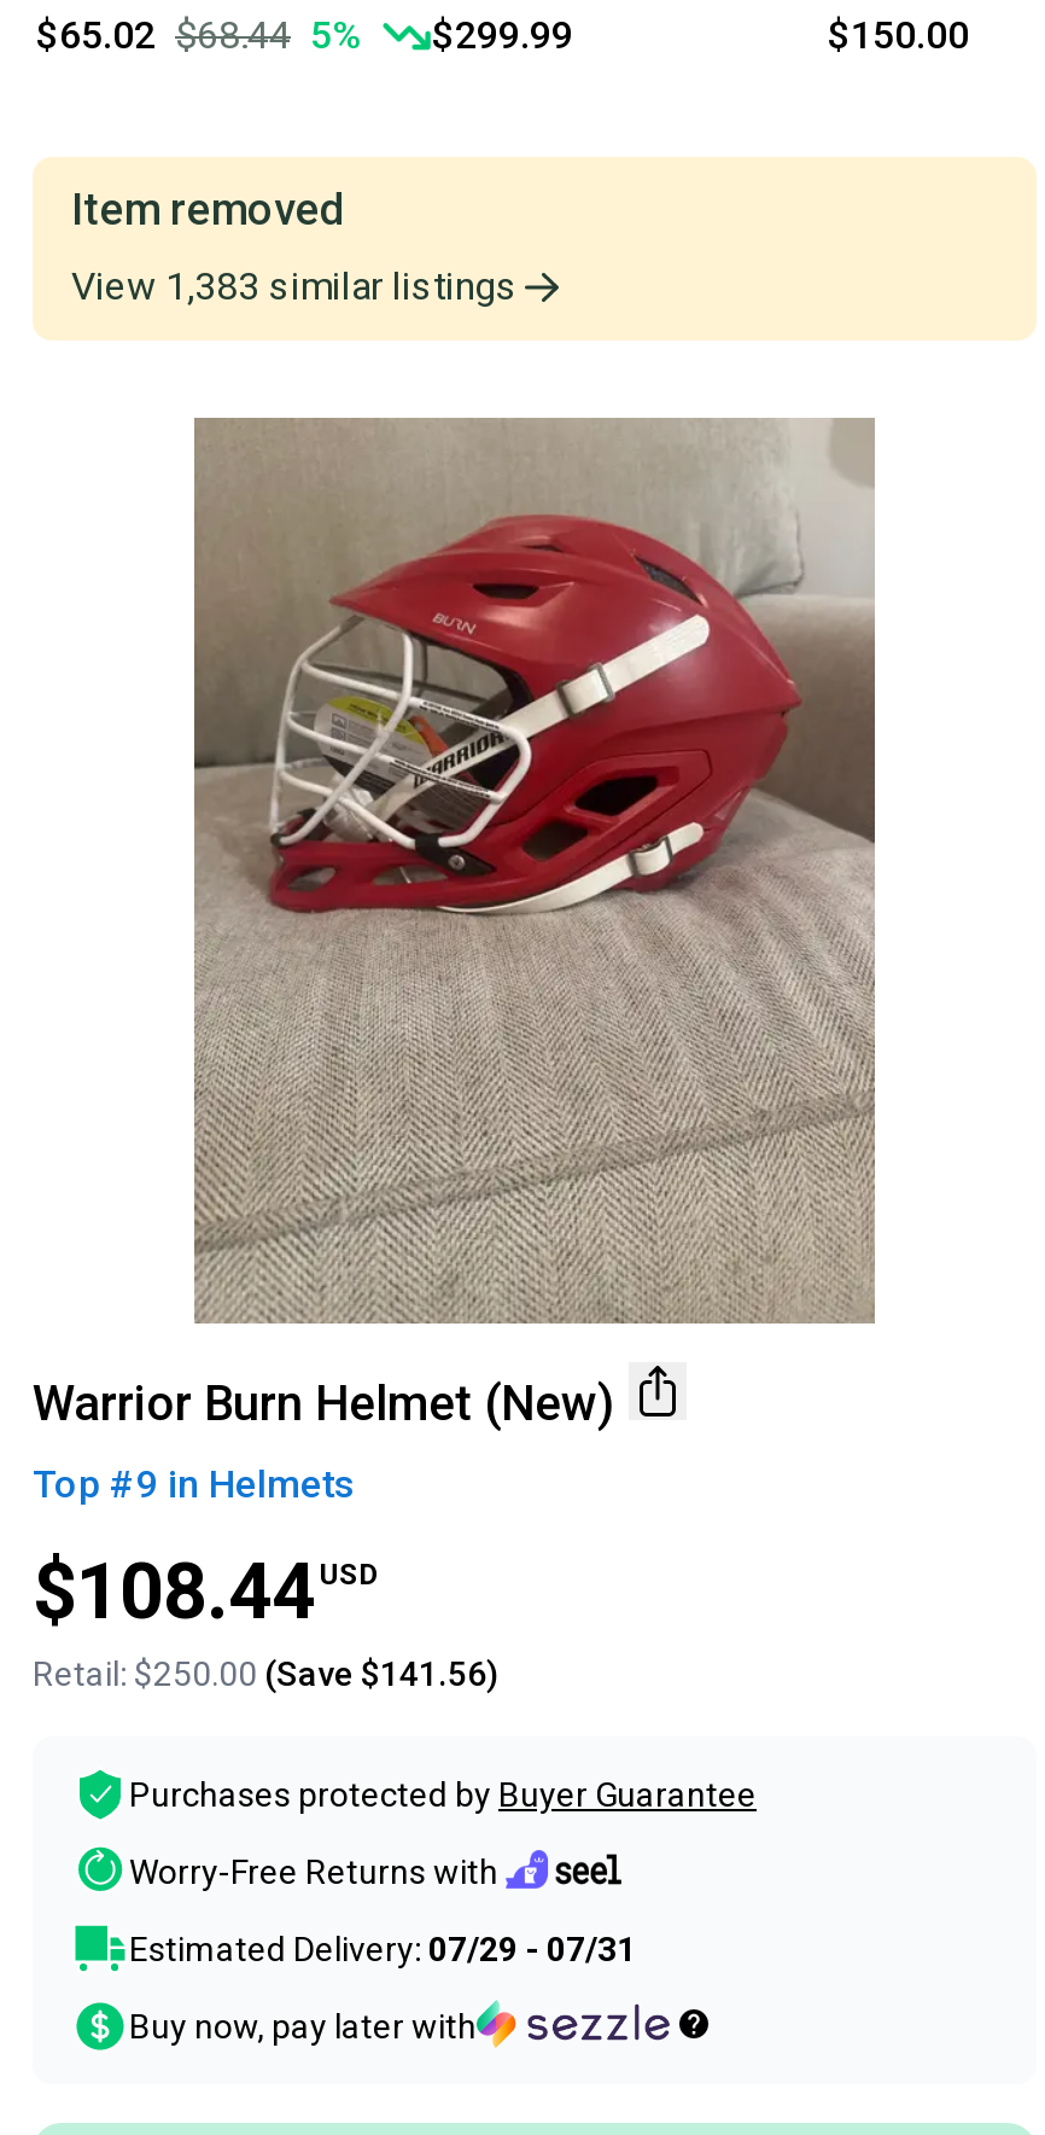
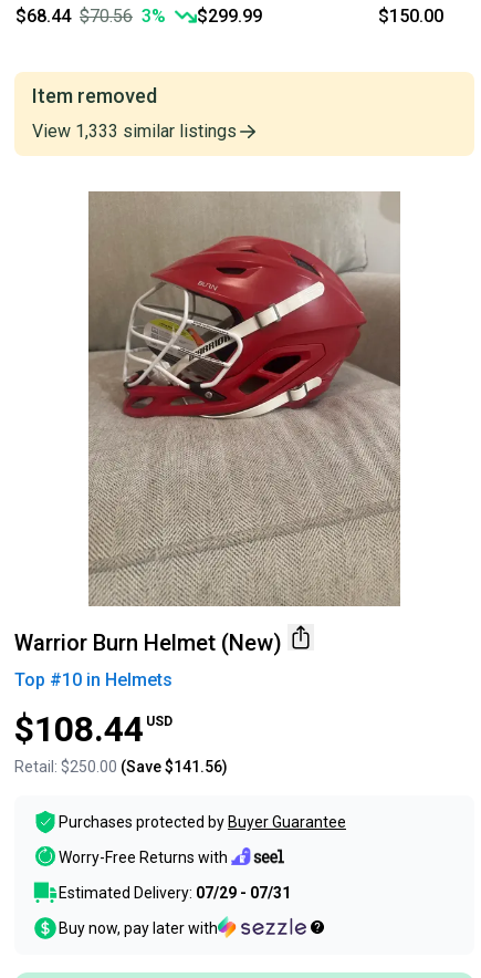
[35,13,573,59] $65.02 $68.44 5% $299.99 -> [15,6,262,27] $68.44 $70.56 3% $299.99
[71,264,518,310] View 1,383 similar listings -> [32,121,237,142] View 1,333 similar listings
[33,1462,356,1508] Top #9 in Helmets -> [14,670,172,691] Top #10 in Helmets

